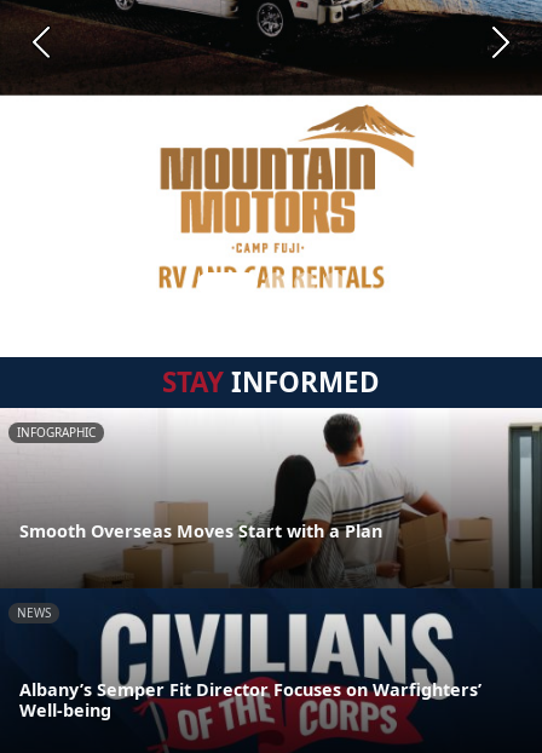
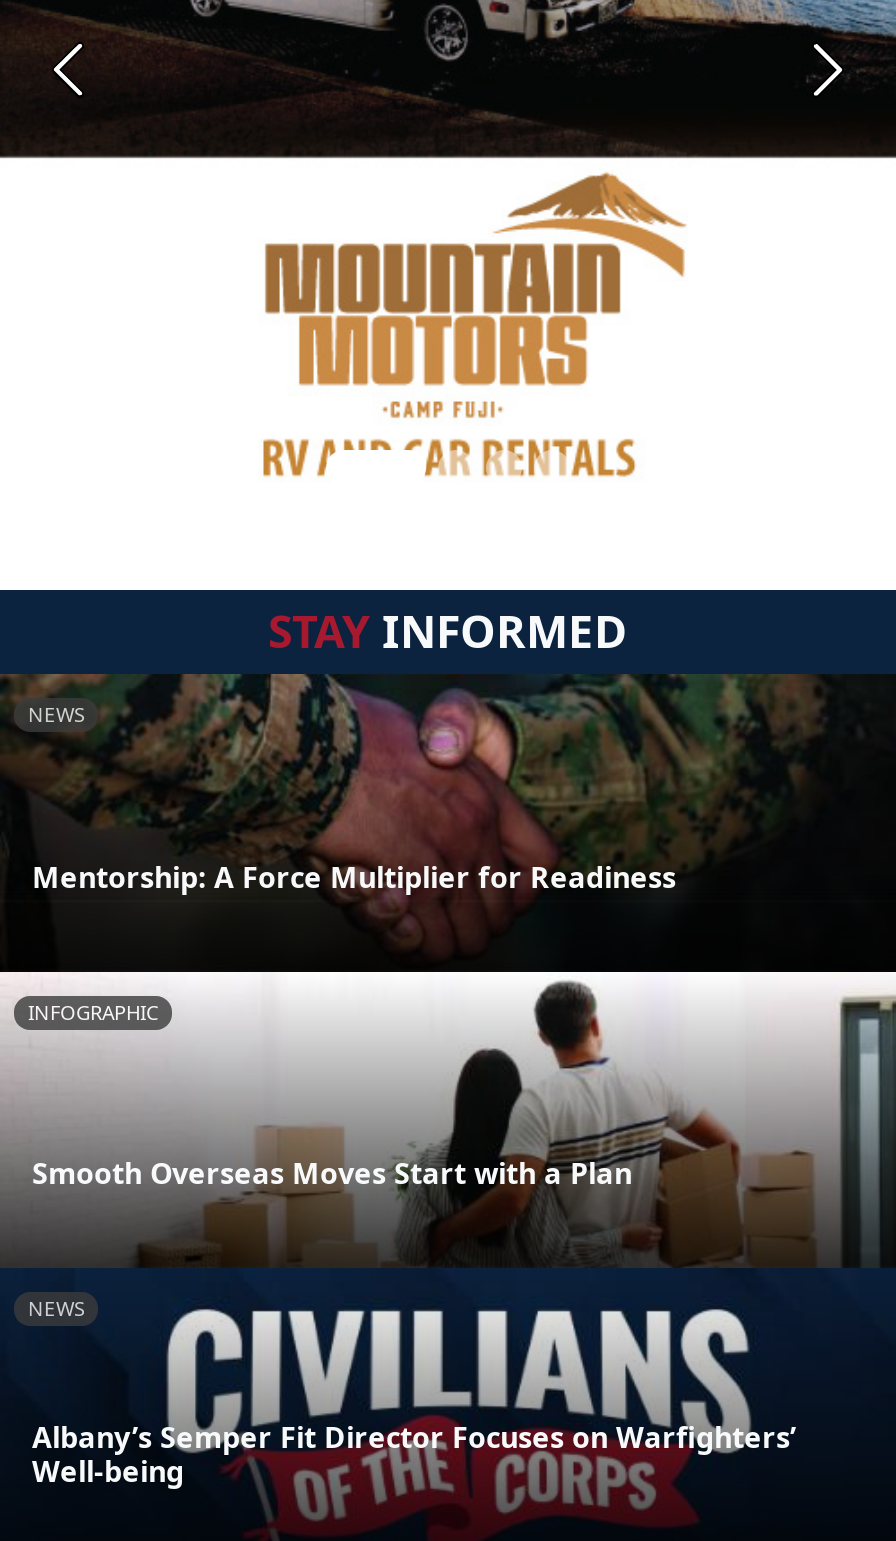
none -> [6,672,890,972] [image] | NEWS
none -> [32,857,676,895] Mentorship: A Force Multiplier for Readiness

